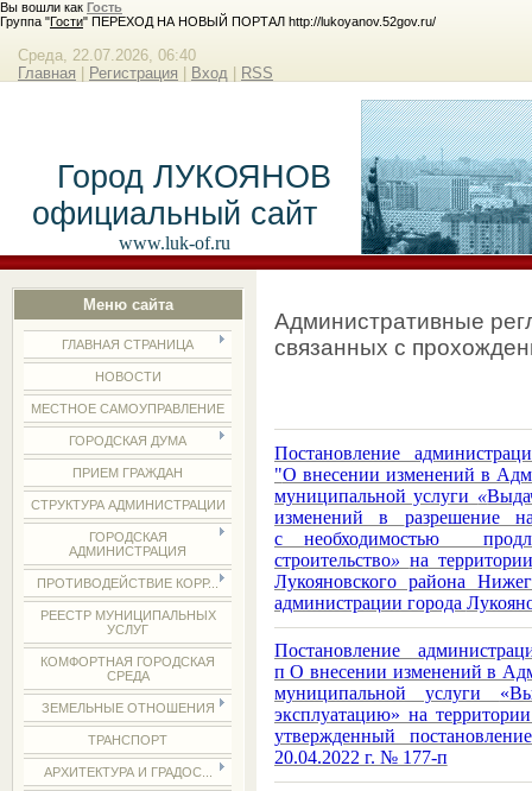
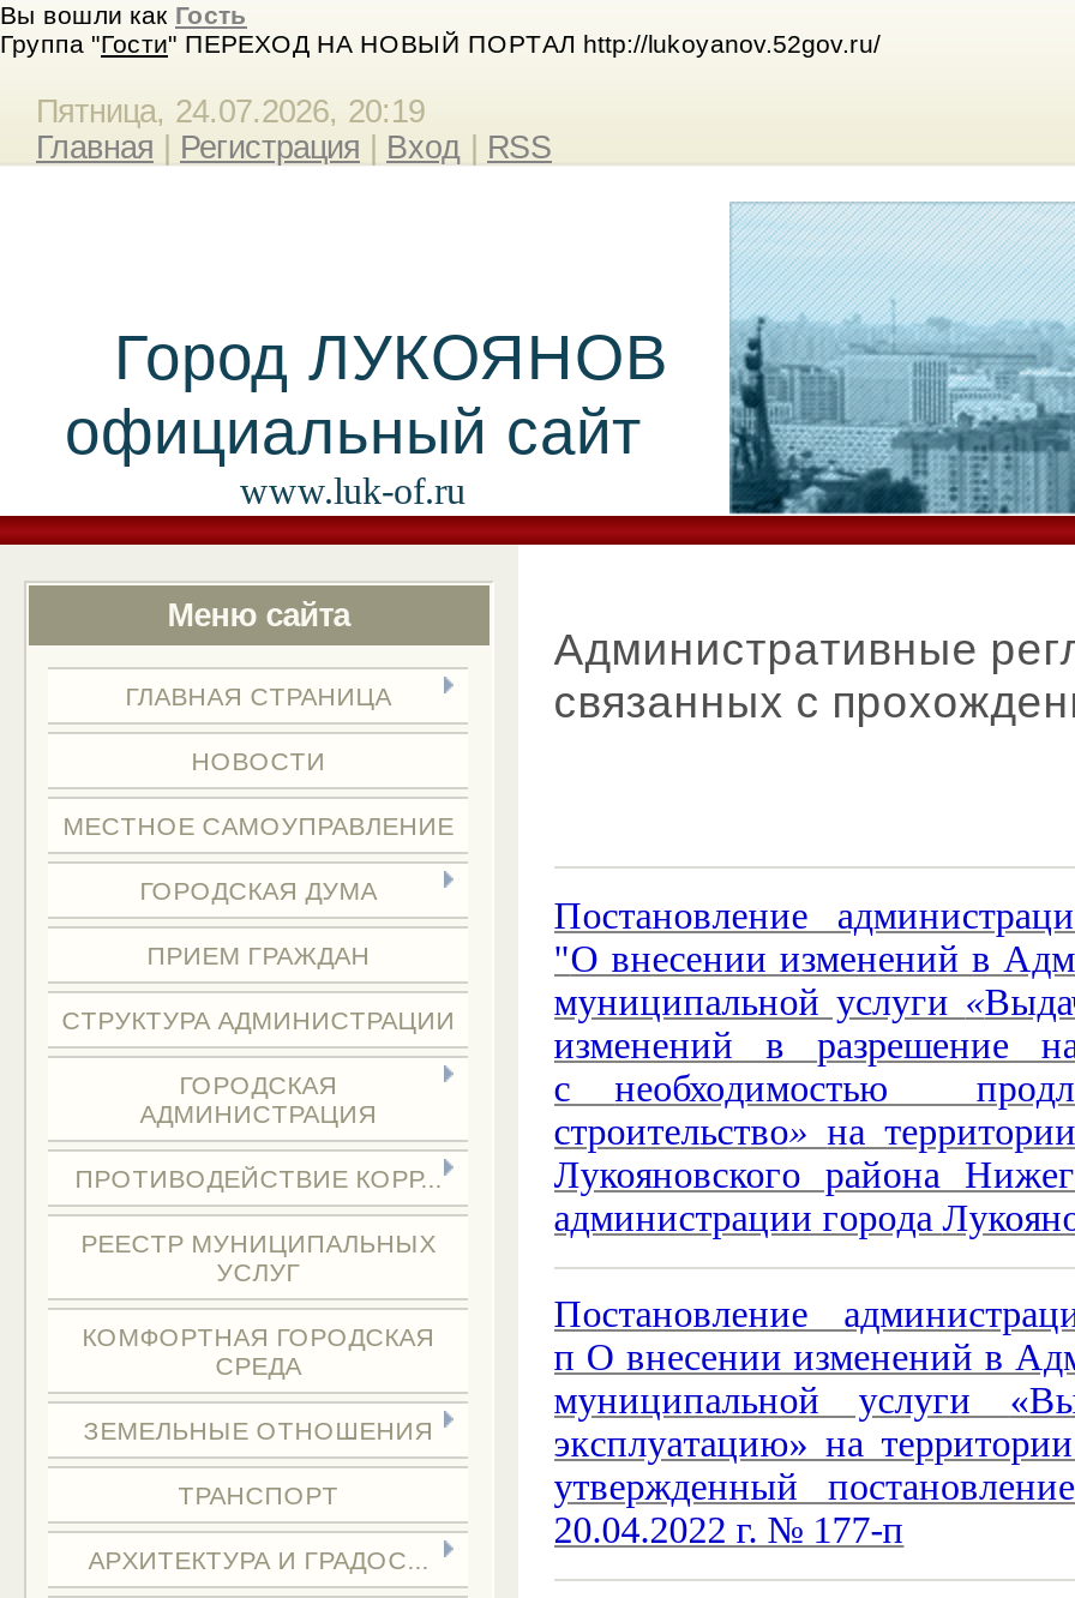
[18,46,196,64] Среда, 22.07.2026, 06:40 -> [36,94,425,130] Пятница, 24.07.2026, 20:19

